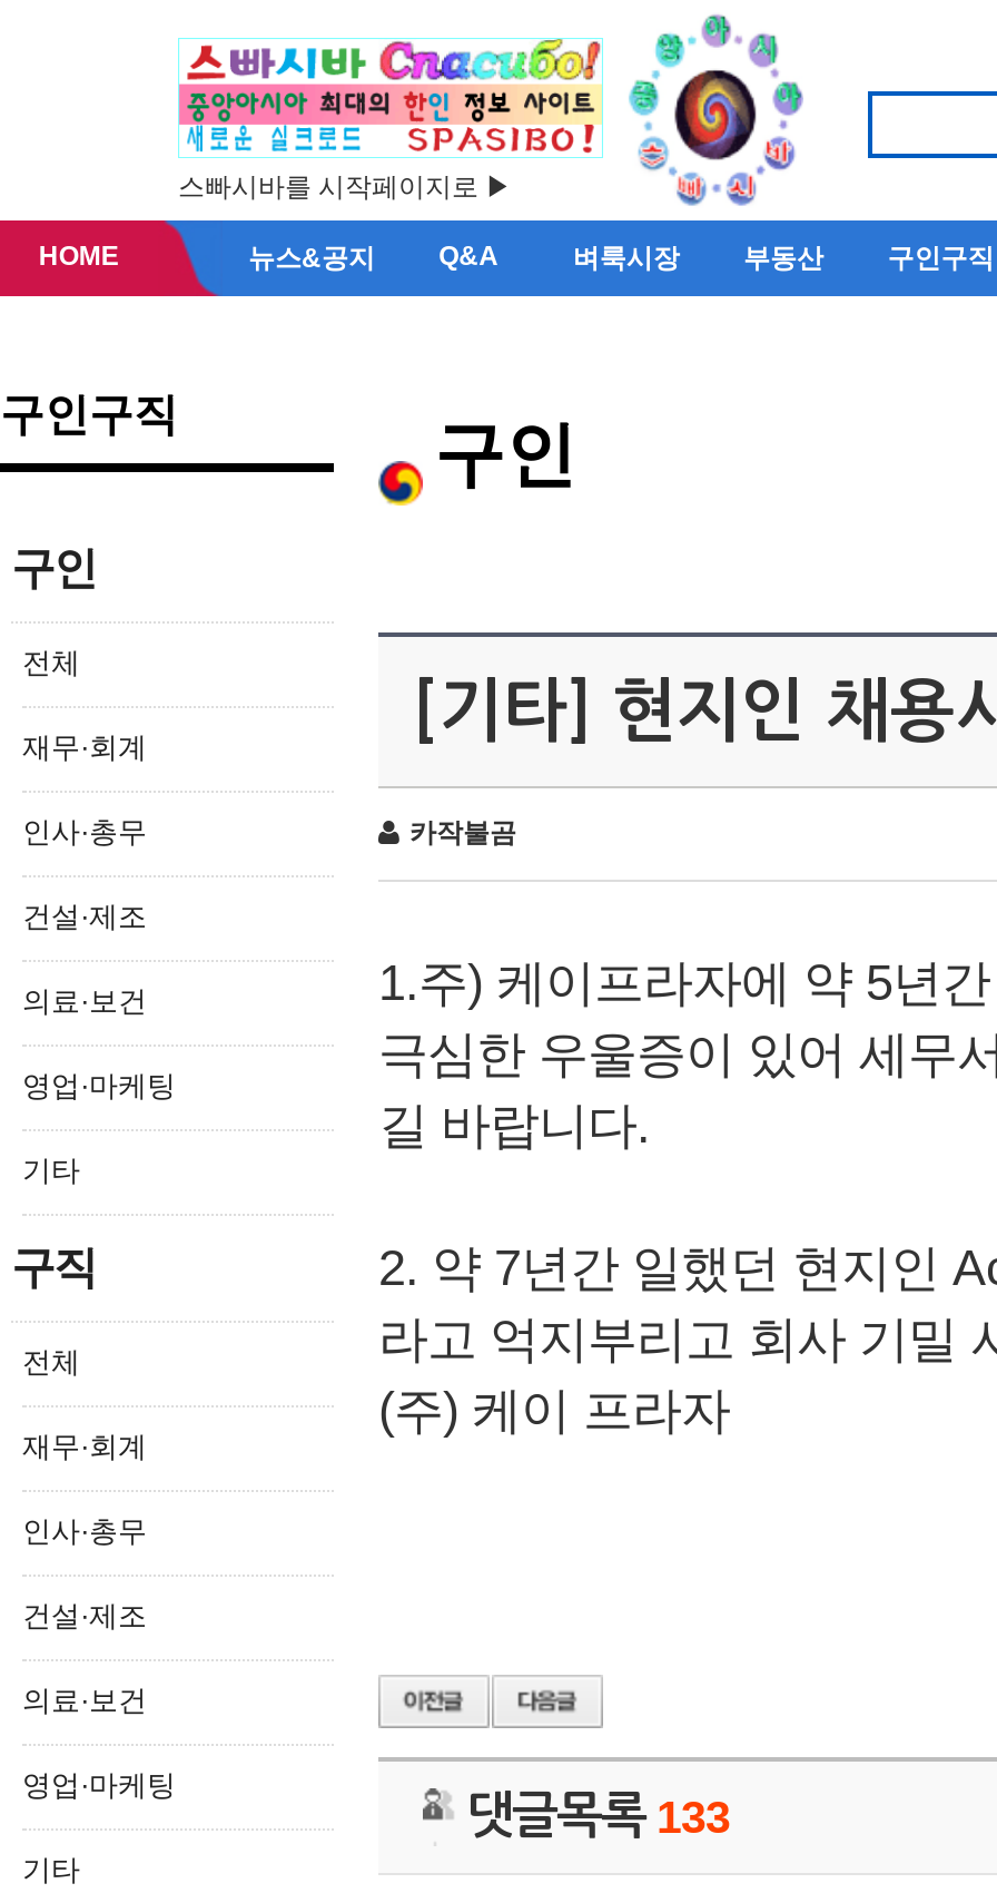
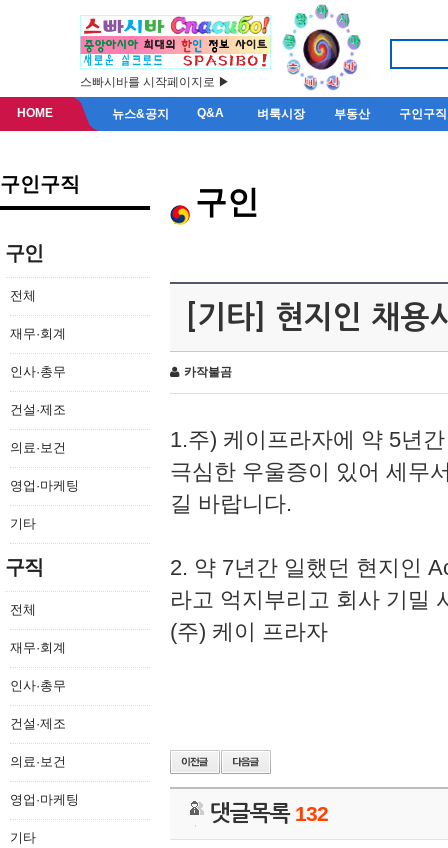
[467,1791,730,1842] 댓글목록 133 -> [210,802,328,825] 댓글목록 132

